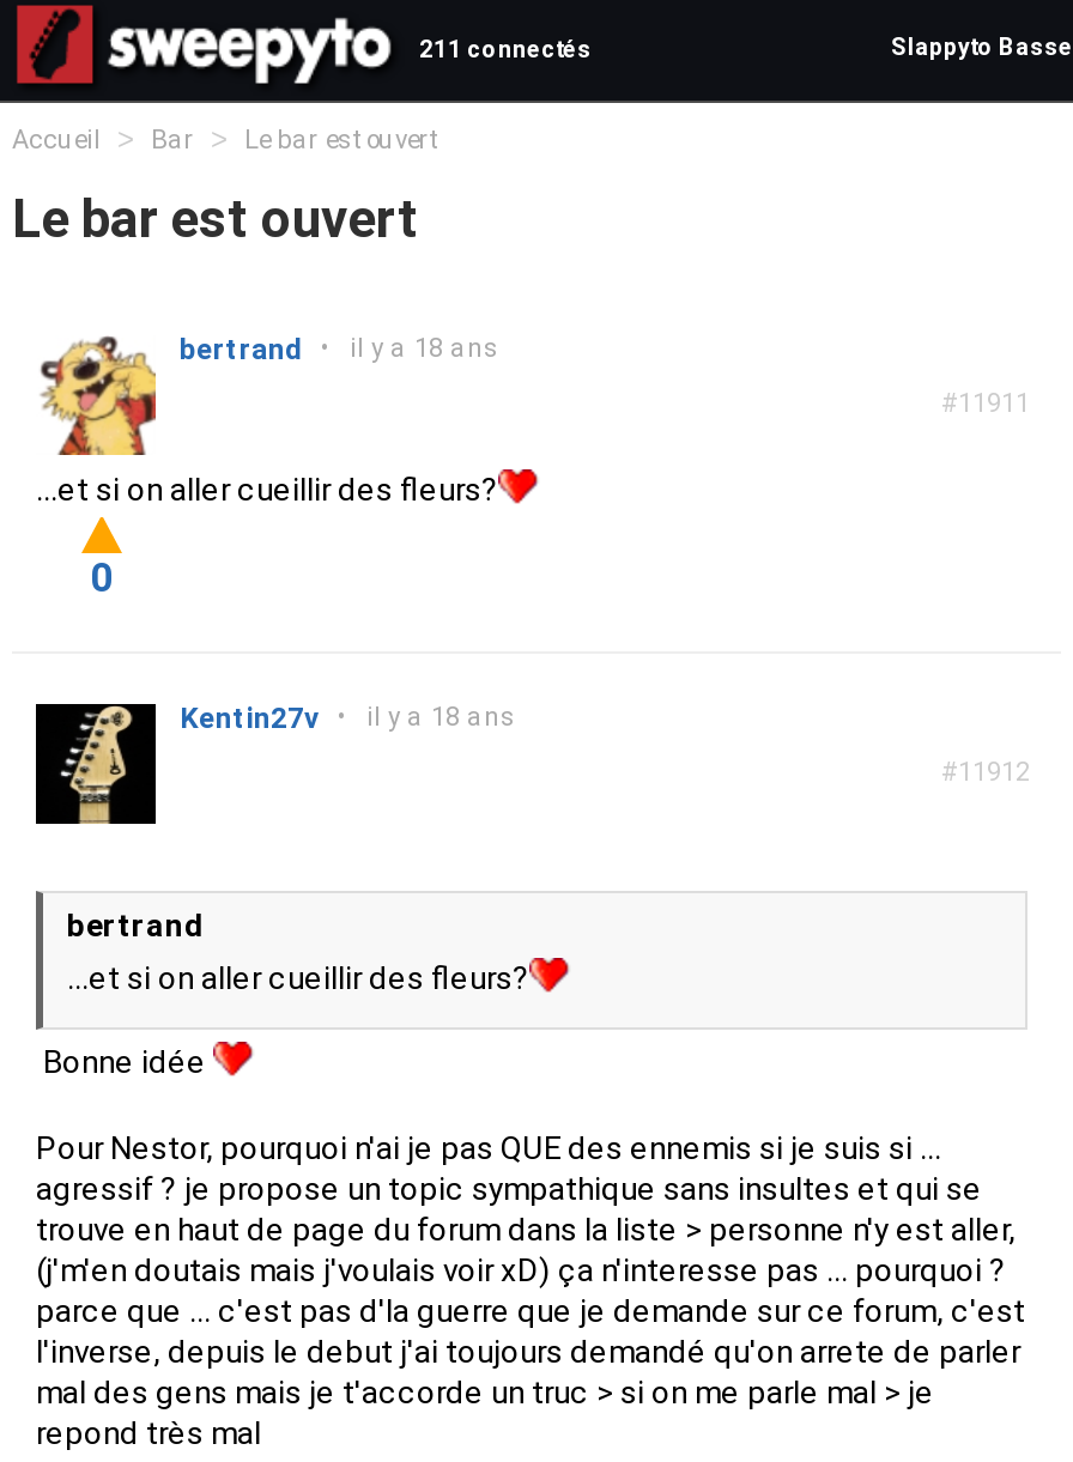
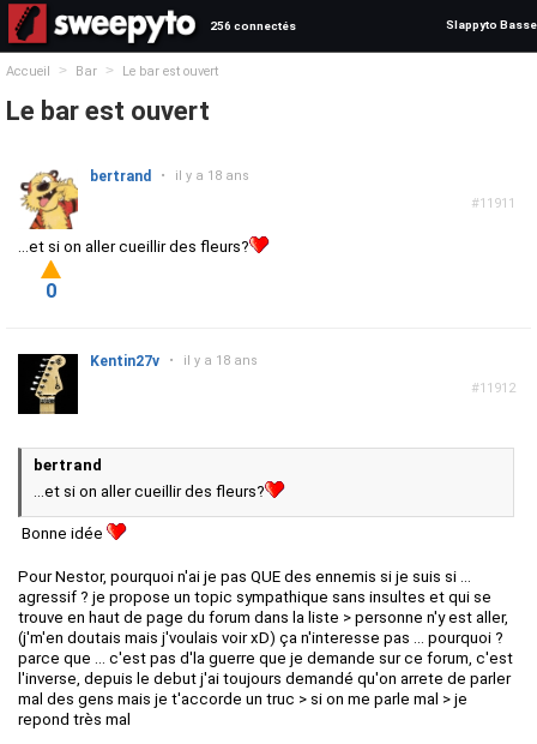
[419,36,592,62] 211 connectés -> [210,19,296,32] 256 connectés

